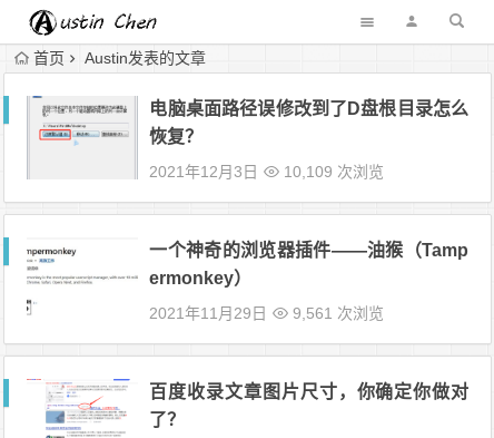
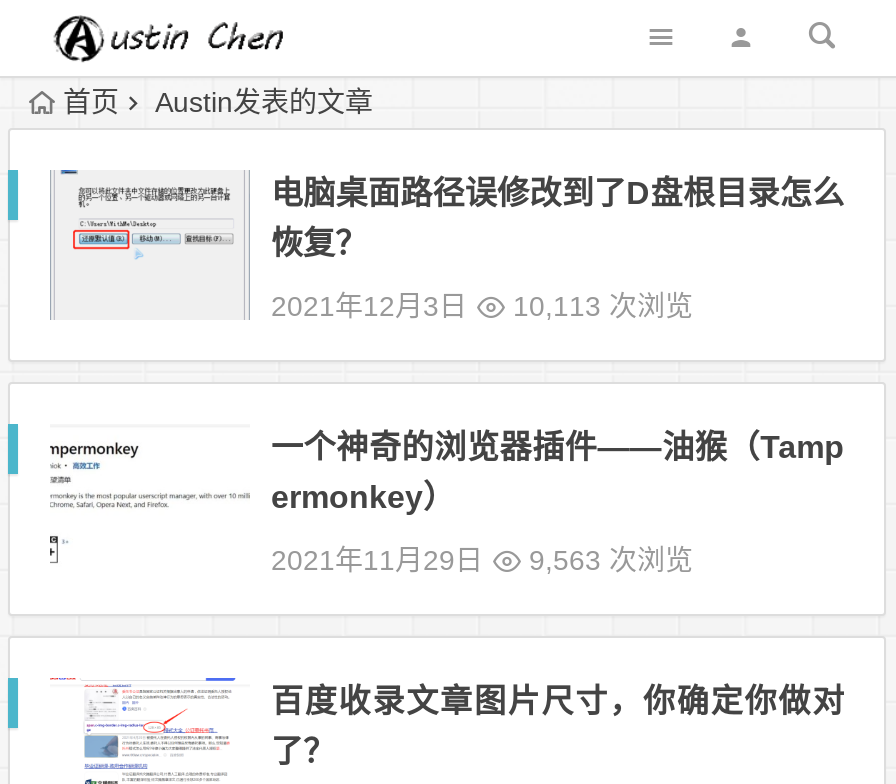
[150,163,384,181] 2021年12月3日 10,109 次浏览 -> [271,290,693,322] 2021年12月3日 10,113 次浏览
[150,304,384,322] 2021年11月29日 9,561 次浏览 -> [271,544,693,576] 2021年11月29日 9,563 次浏览

